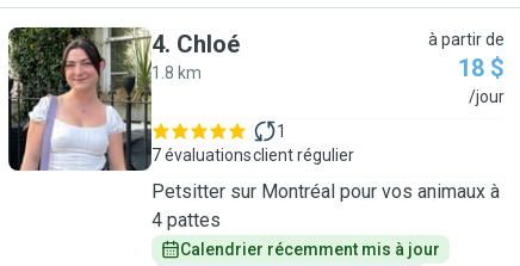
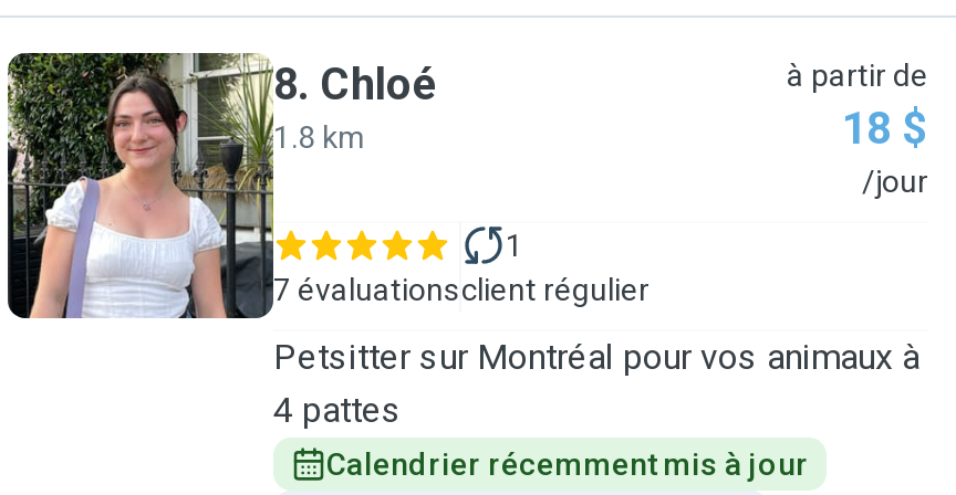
[151,30,240,58] 4. Chloé -> [273,57,437,110] 8. Chloé

